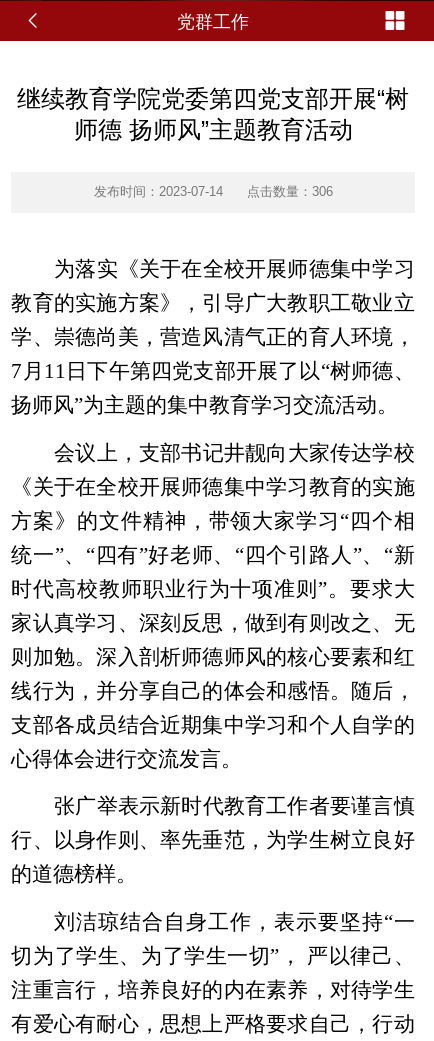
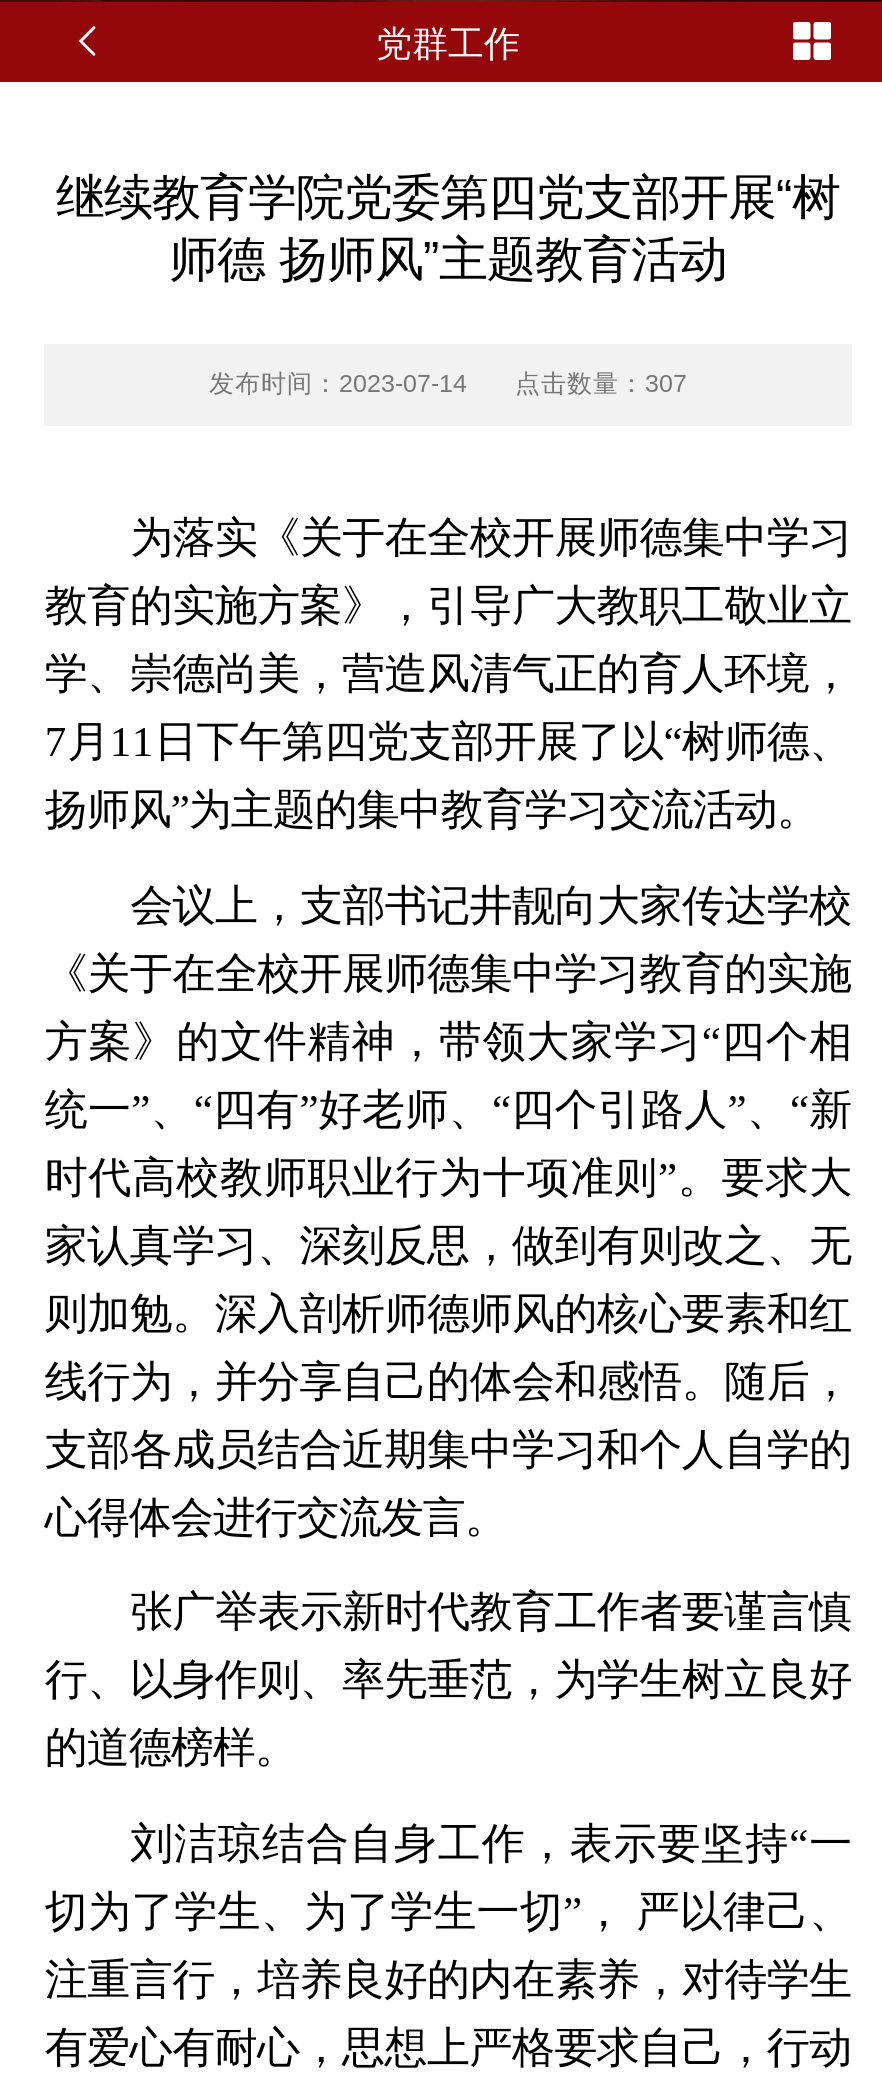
[93,185,332,199] 发布时间：2023-07-14 点击数量：306 -> [209,370,687,398] 发布时间：2023-07-14 点击数量：307

